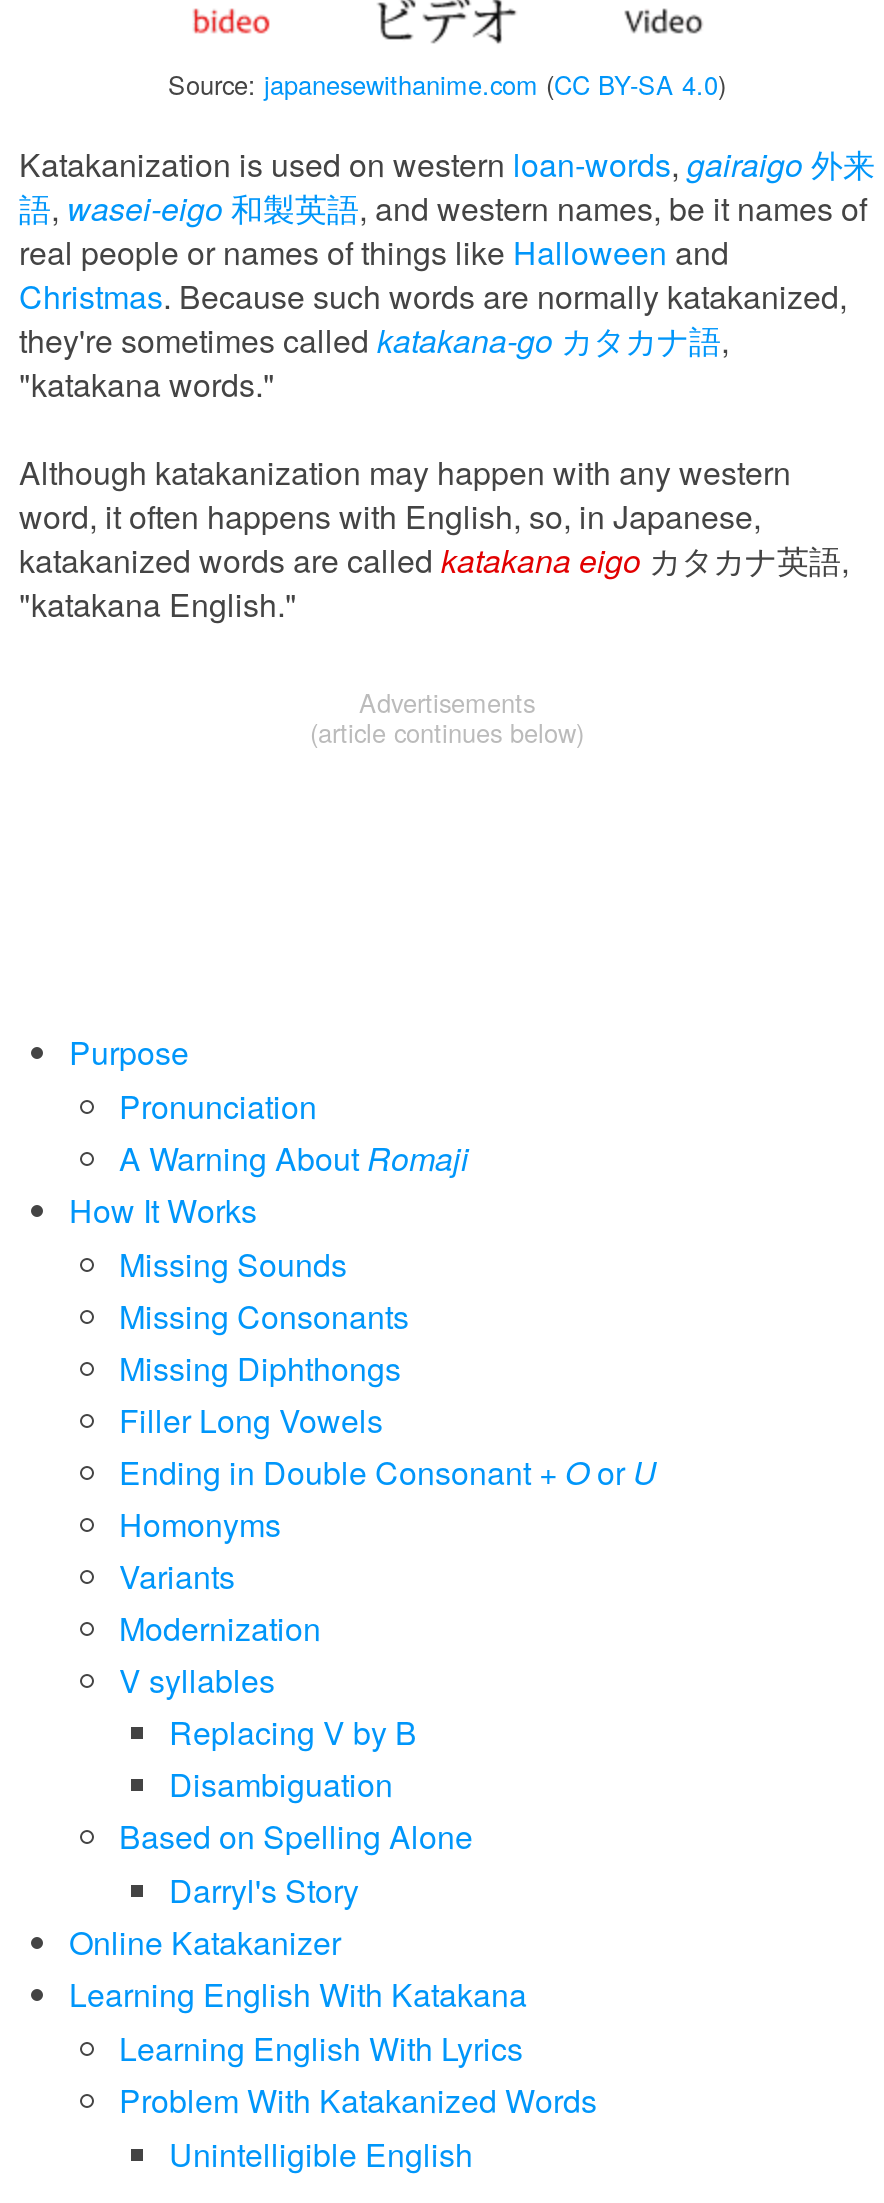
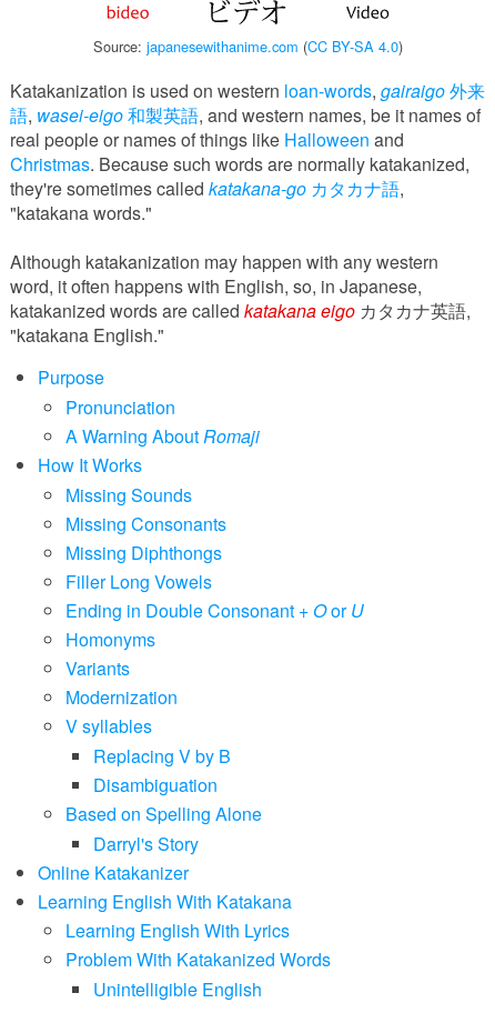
[310,683,584,751] Advertisements | (article continues below) -> none

